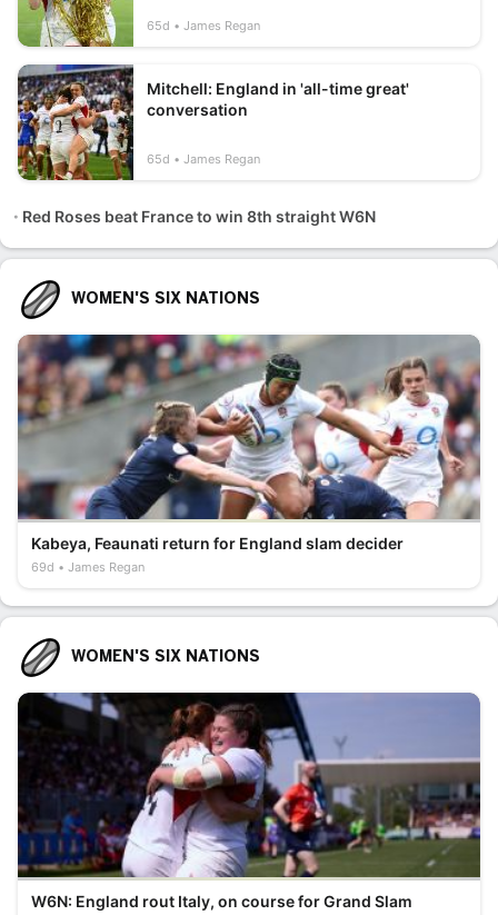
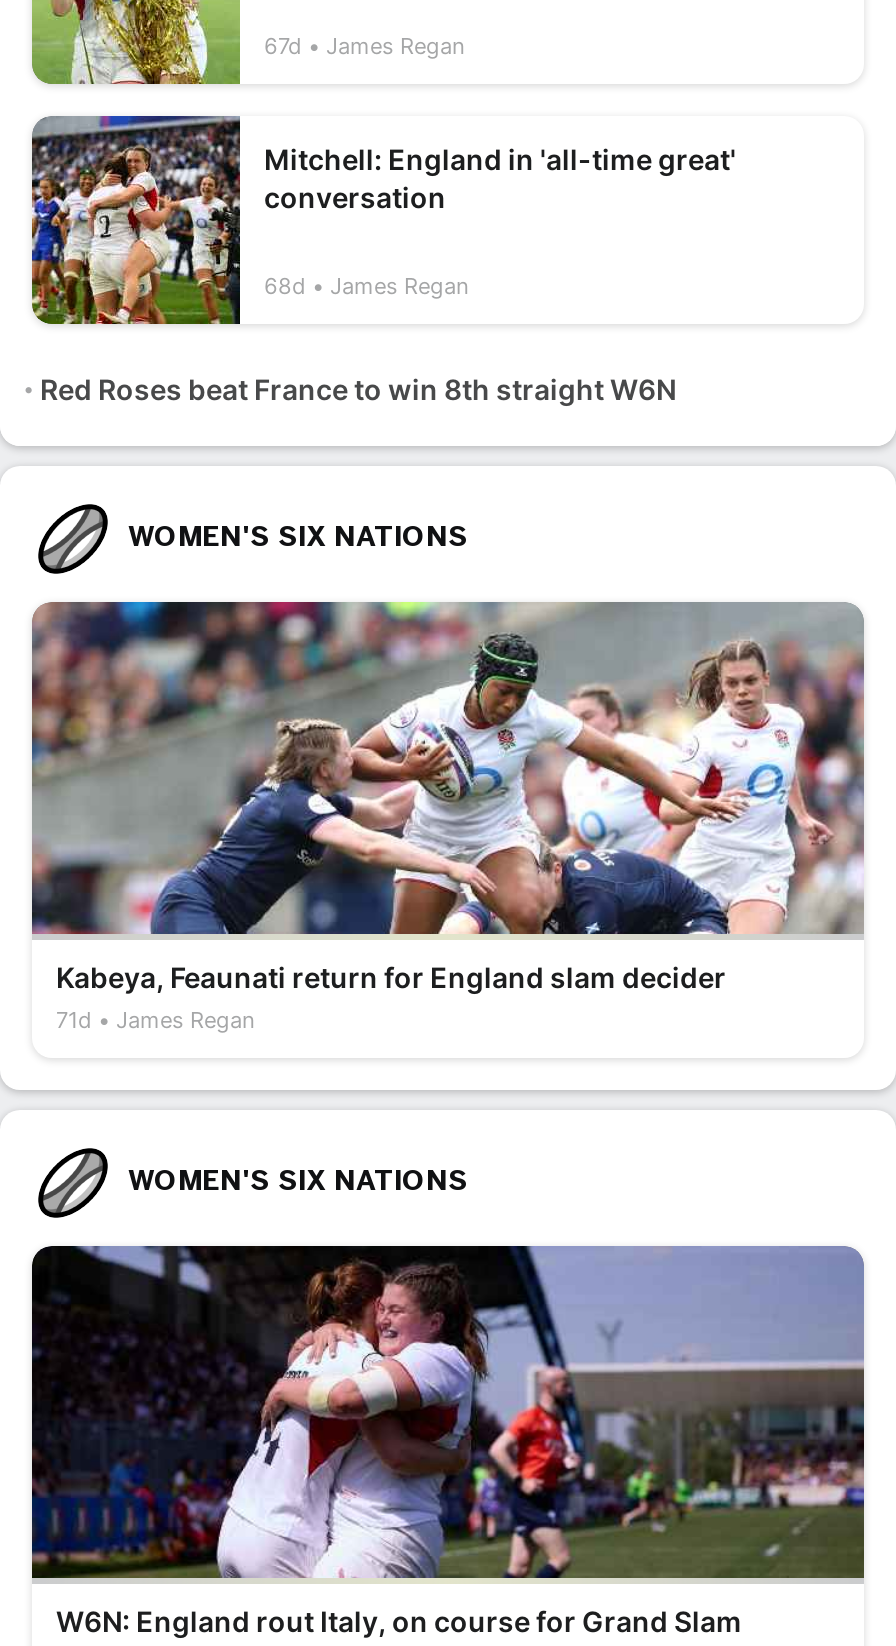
[147,18,260,33] 65d James Regan -> [264,32,464,60] 67d James Regan
[147,151,260,167] 65d James Regan -> [264,272,468,300] 68d James Regan
[31,559,145,575] 69d James Regan -> [56,1006,254,1034] 71d James Regan

